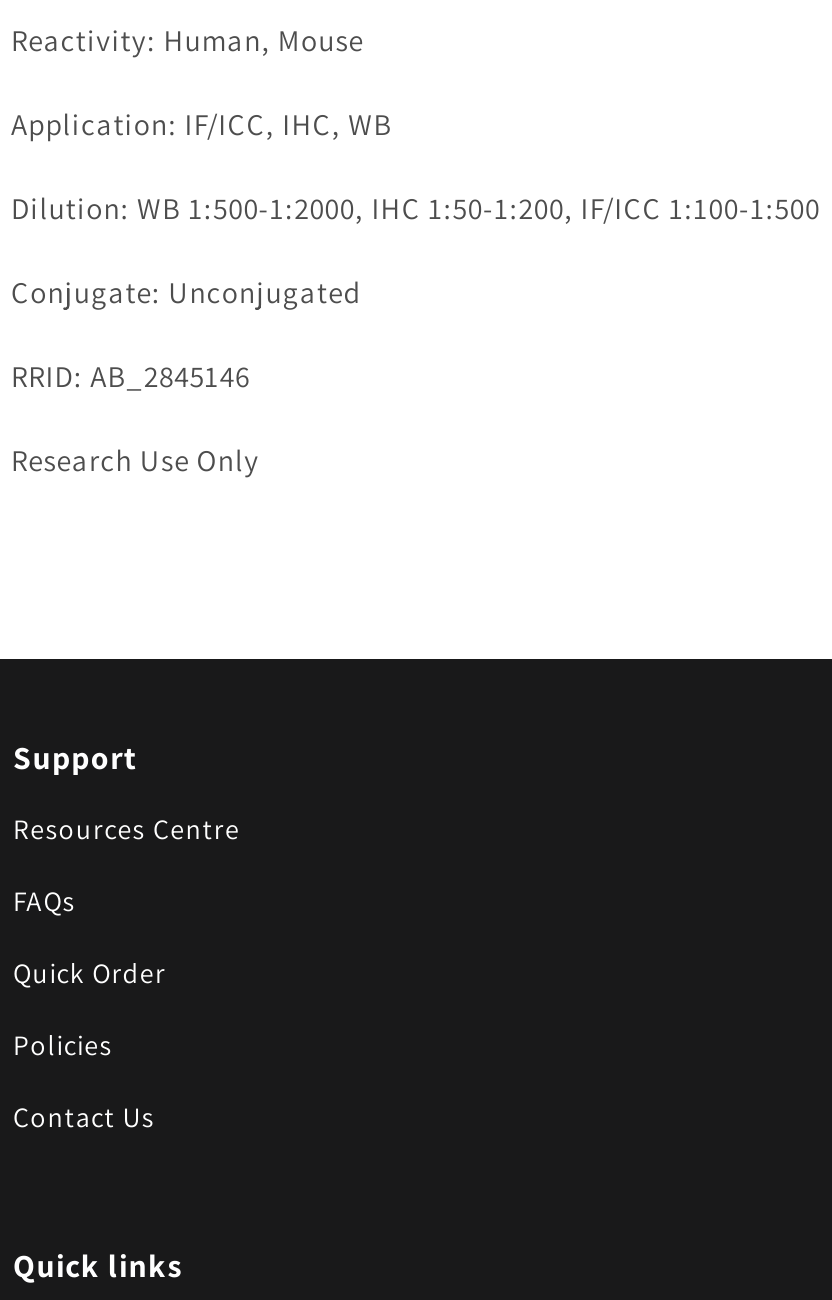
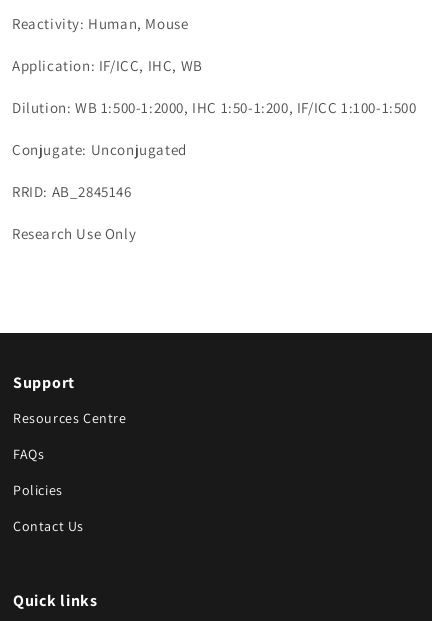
[13,955,166,991] Quick Order -> none

